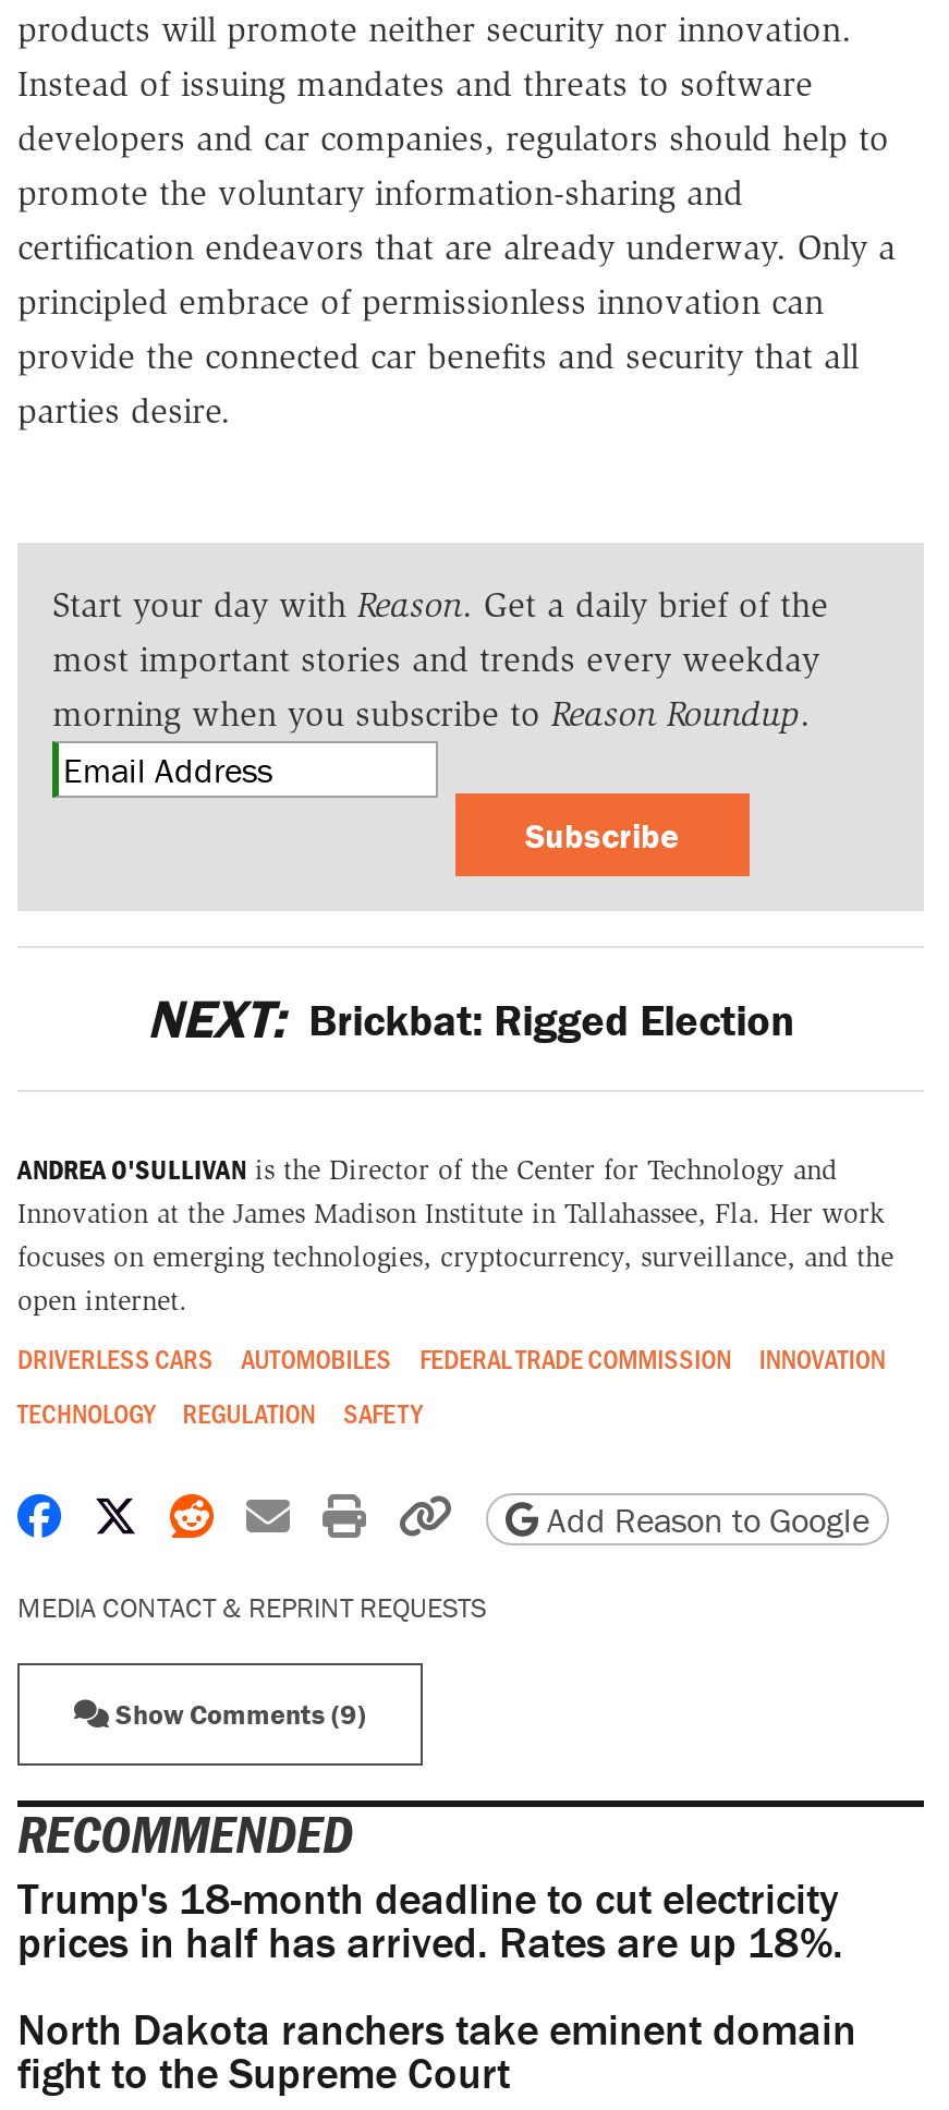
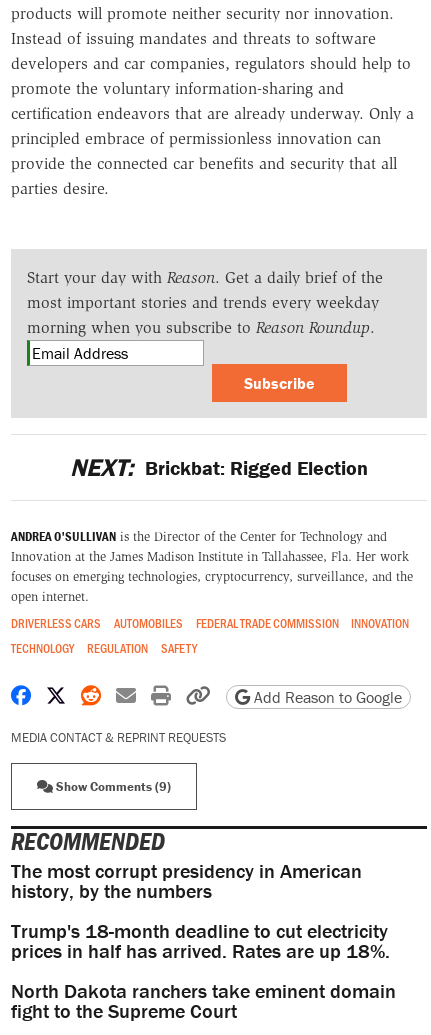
none -> [11,858,362,903] The most corrupt presidency in American | history, by the numbers

